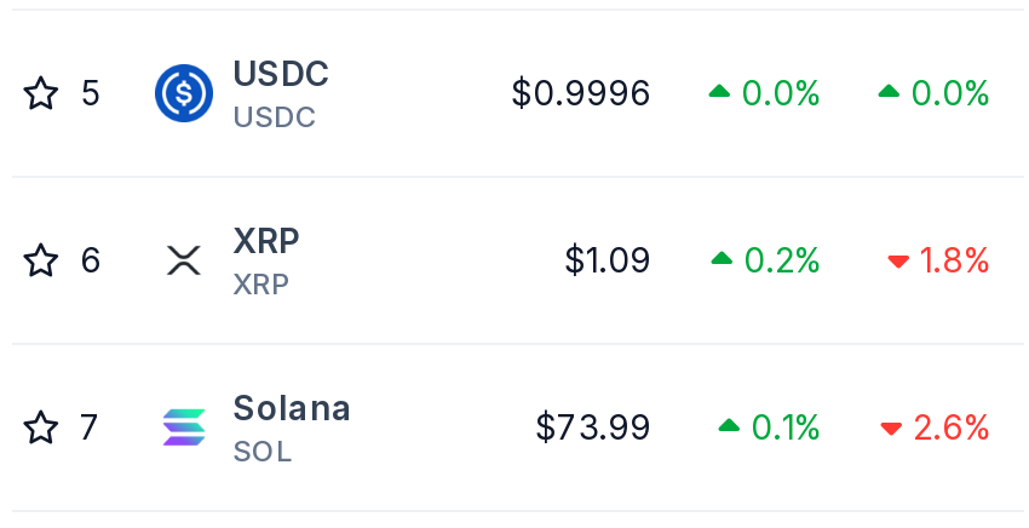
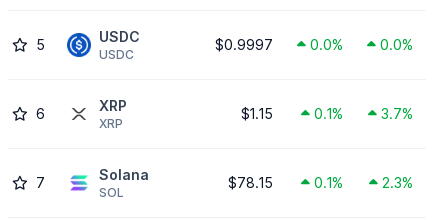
[511,71,651,113] $0.9996 -> [215,36,273,53] $0.9997
[564,239,651,280] $1.09 -> [241,105,273,122] $1.15
[743,239,821,280] 0.2% -> [314,105,343,122] 0.1%
[920,239,990,280] 1.8% -> [381,105,413,122] 3.7%
[535,406,651,447] $73.99 -> [228,174,273,191] $78.15
[913,406,990,447] 2.6% -> [382,174,413,191] 2.3%

